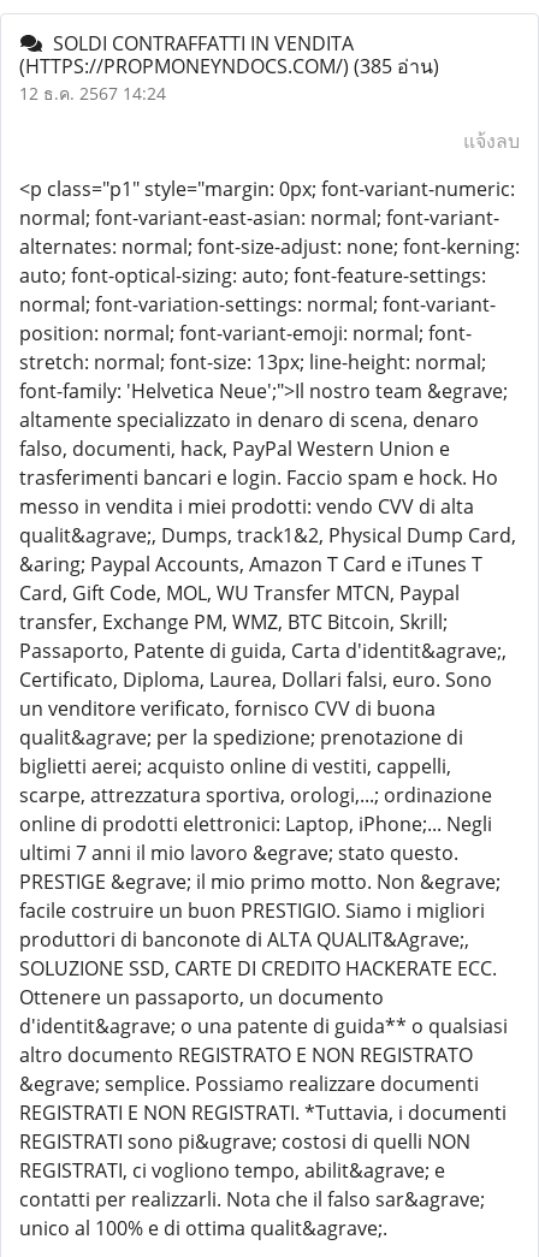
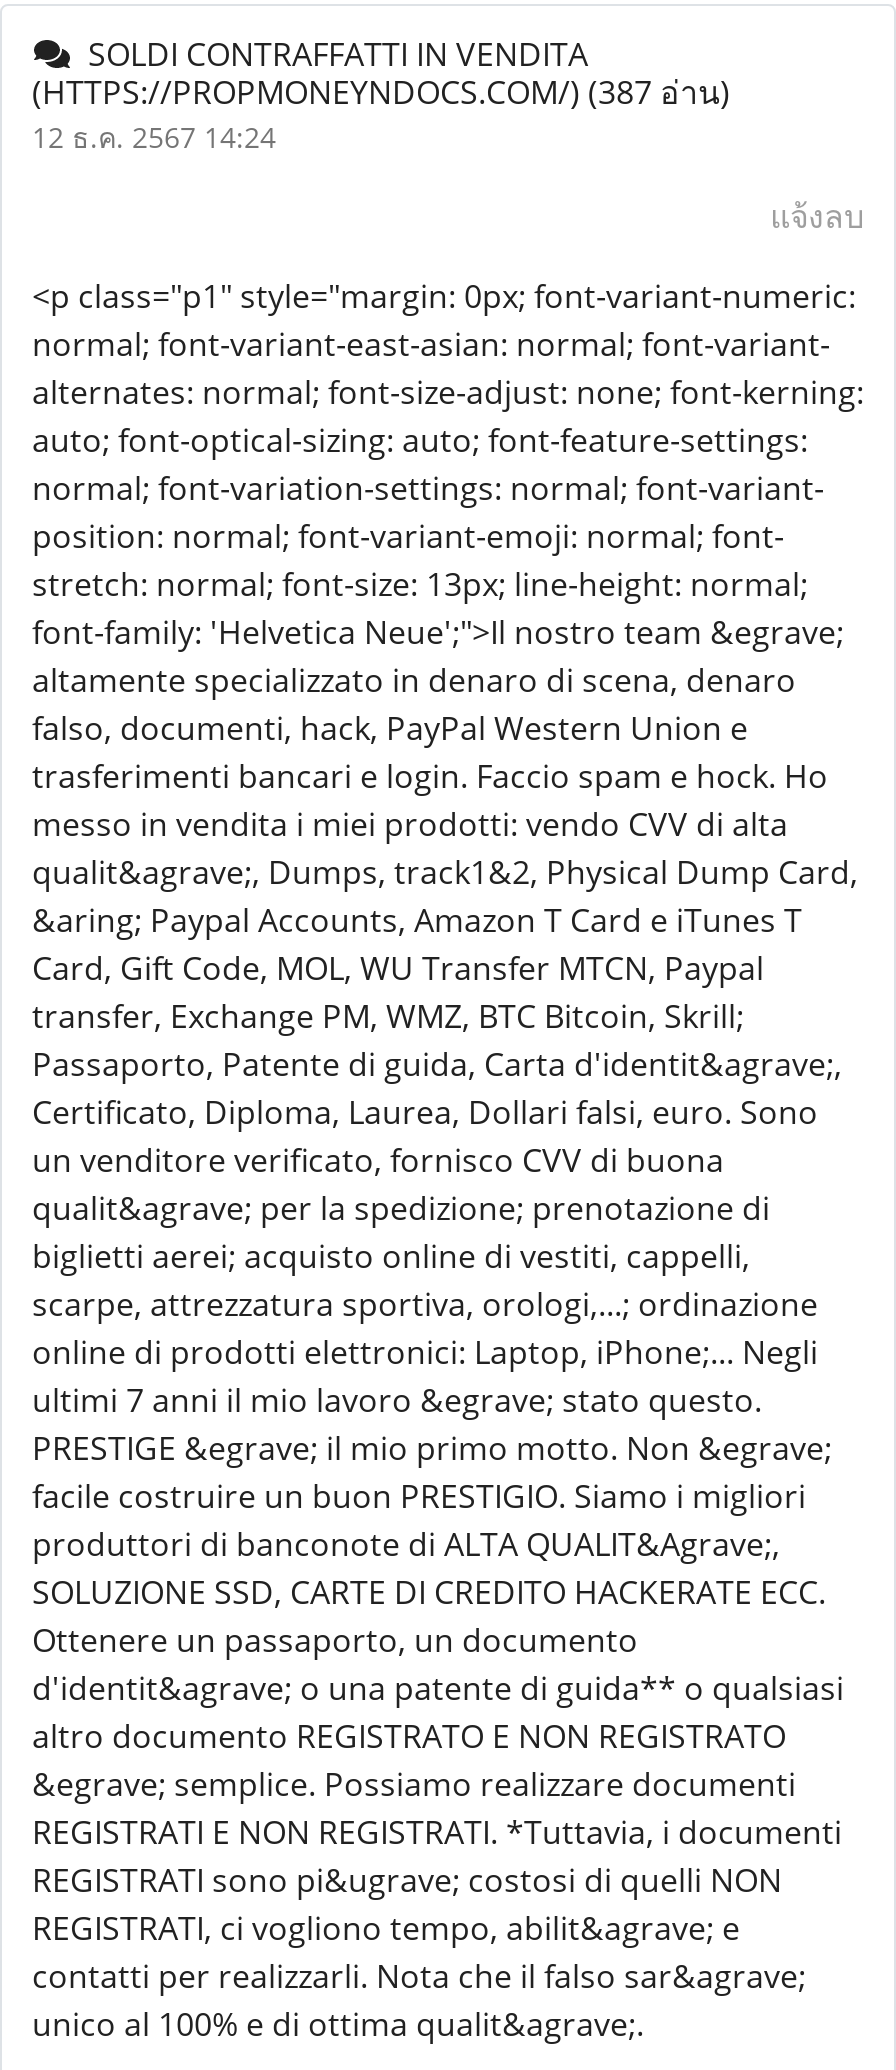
[19,53,439,79] (HTTPS://PROPMONEYNDOCS.COM/) (385 อ่าน) -> [32,70,730,114] (HTTPS://PROPMONEYNDOCS.COM/) (387 อ่าน)

